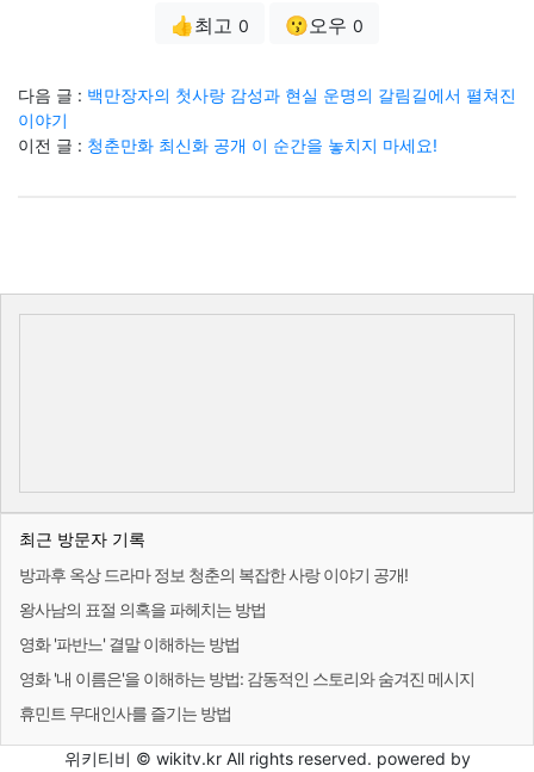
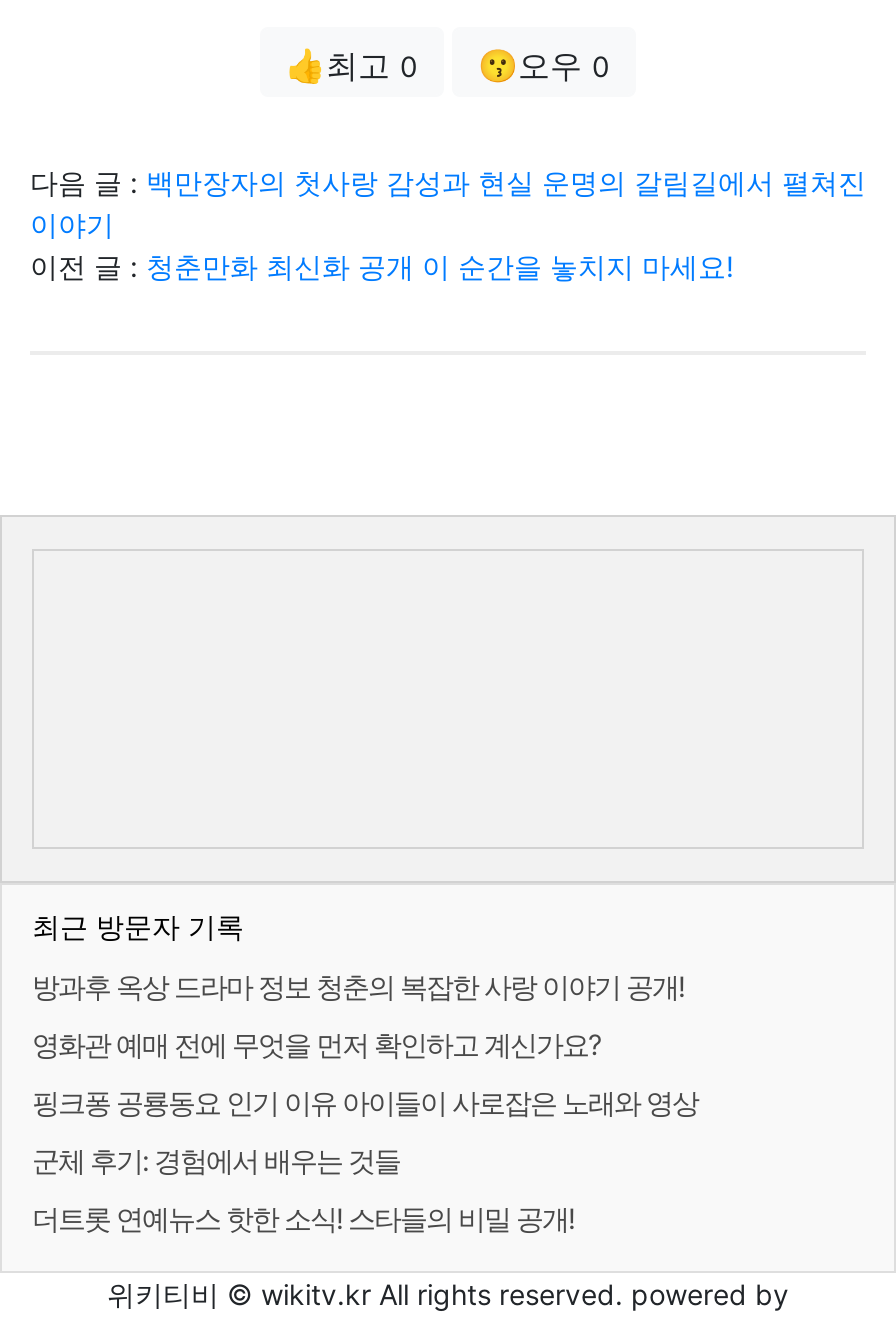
[19,600,266,620] 왕사남의 표절 의혹을 파헤치는 방법 -> [32,1028,600,1062] 영화관 예매 전에 무엇을 먼저 확인하고 계신가요?
[19,634,240,654] 영화 '파반느' 결말 이해하는 방법 -> [32,1086,698,1120] 핑크퐁 공룡동요 인기 이유 아이들이 사로잡은 노래와 영상
[19,669,474,689] 영화 '내 이름은'을 이해하는 방법: 감동적인 스토리와 숨겨진 메시지 -> [32,1144,400,1178] 군체 후기: 경험에서 배우는 것들
[19,703,231,724] 휴민트 무대인사를 즐기는 방법 -> [32,1202,574,1236] 더트롯 연예뉴스 핫한 소식! 스타들의 비밀 공개!

